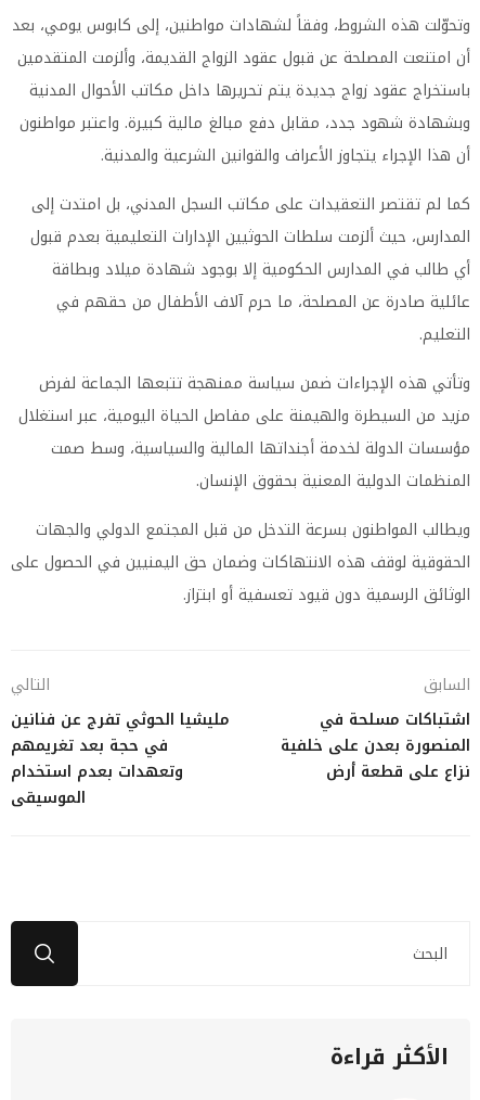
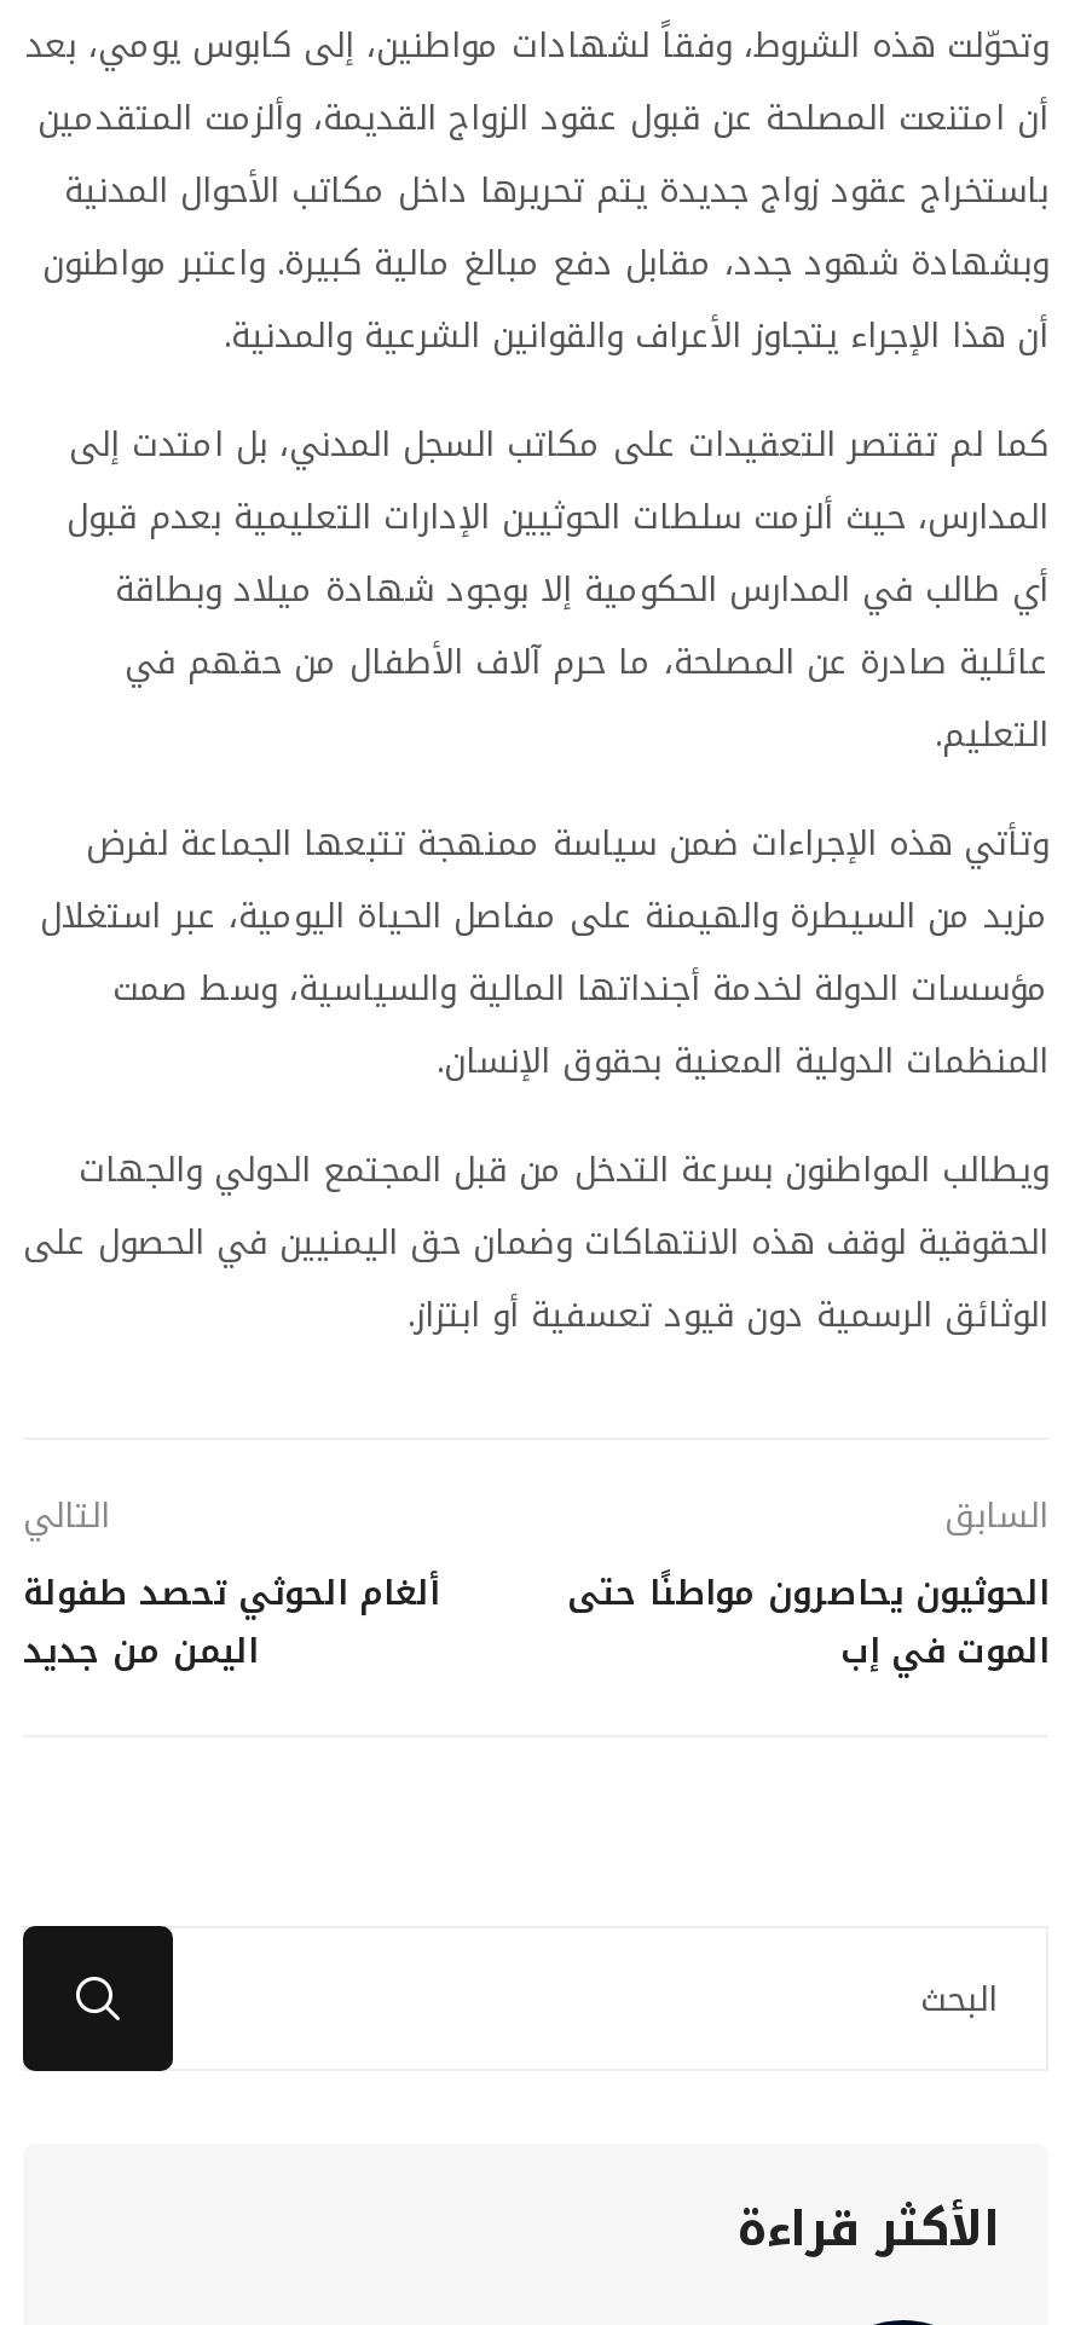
[11,705,230,813] مليشيا الحوثي تفرج عن فنانين | في حجة بعد تغريمهم | وتعهدات بعدم استخدام | الموسيقى -> [23,1561,439,1684] ألغام الحوثي تحصد طفولة | اليمن من جديد
[281,705,470,786] اشتباكات مسلحة في | المنصورة بعدن على خلفية | نزاع على قطعة أرض -> [567,1561,1048,1684] الحوثيون يحاصرون مواطنًا حتى | الموت في إب

